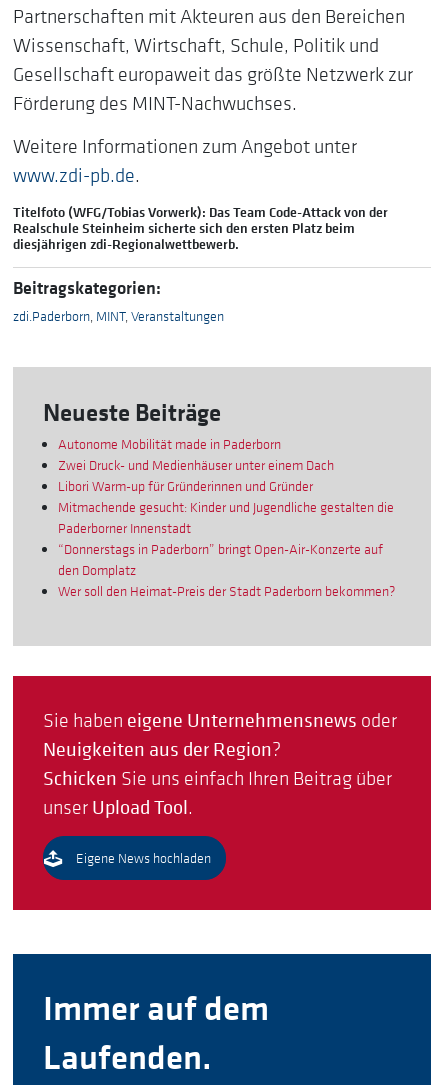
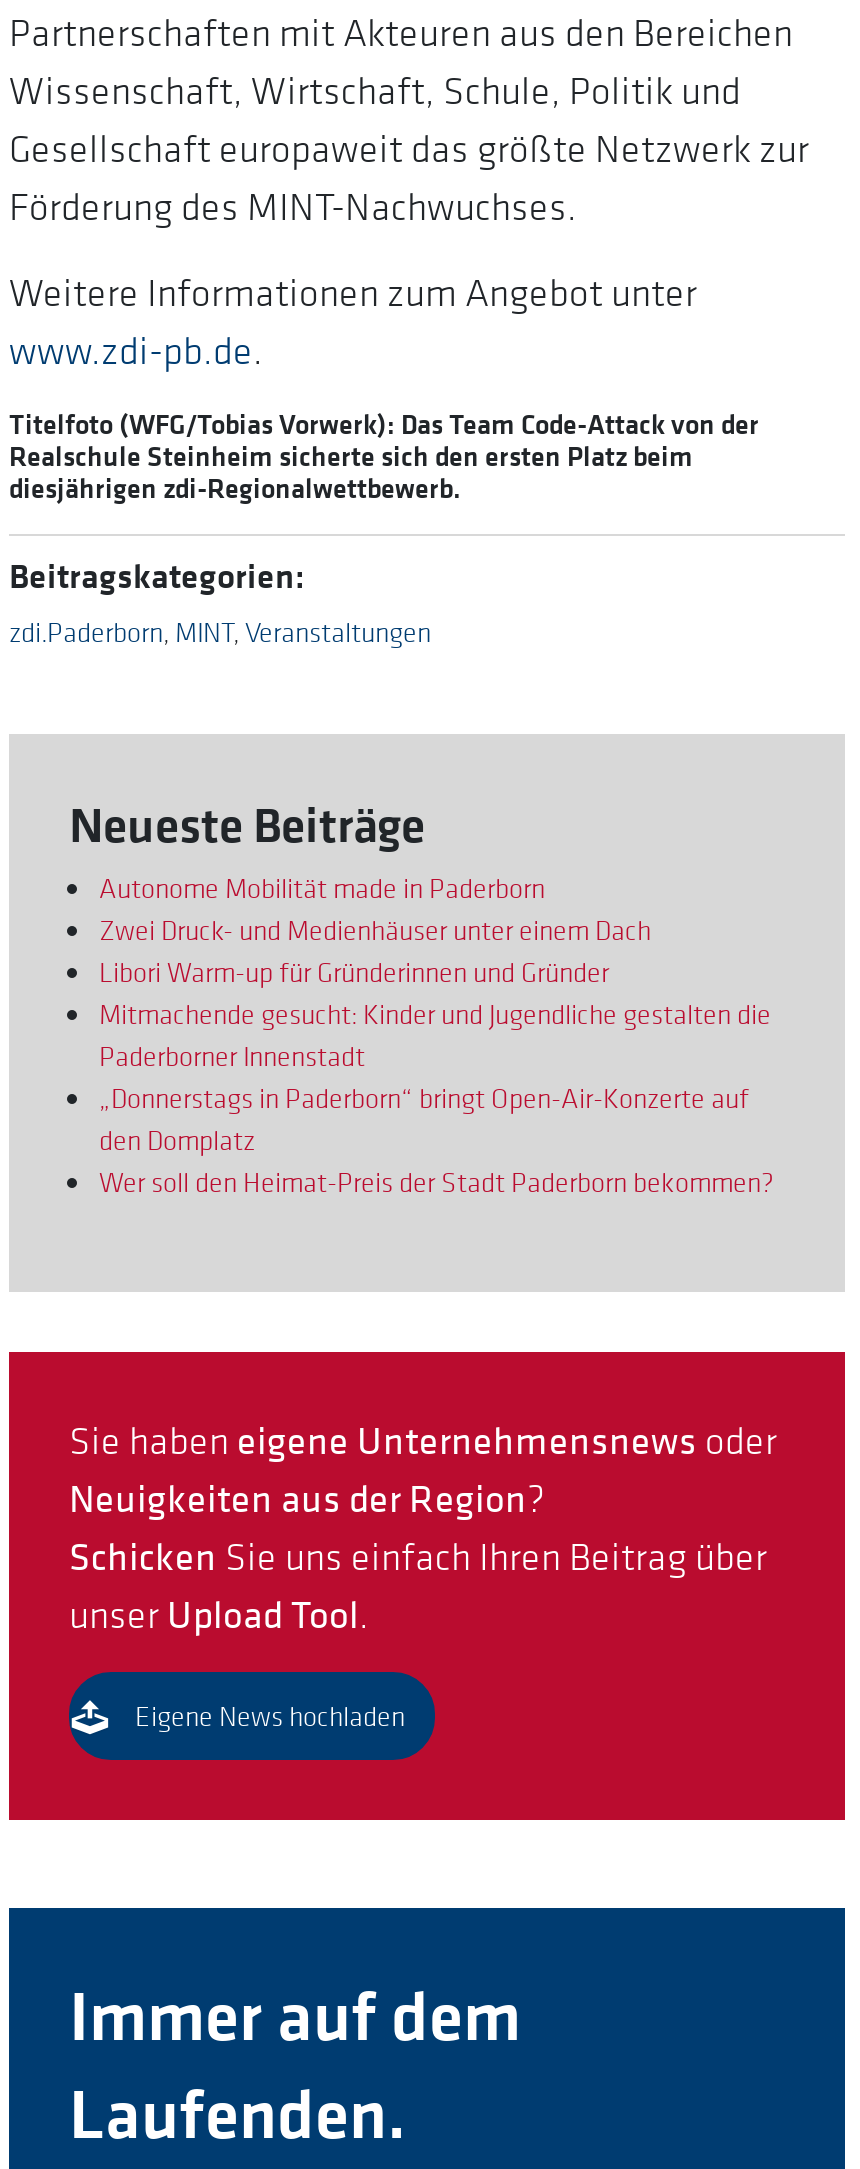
[58,540,383,558] “Donnerstags in Paderborn” bringt Open-Air-Konzerte auf -> [99,1079,749,1115] „Donnerstags in Paderborn“ bringt Open-Air-Konzerte auf

